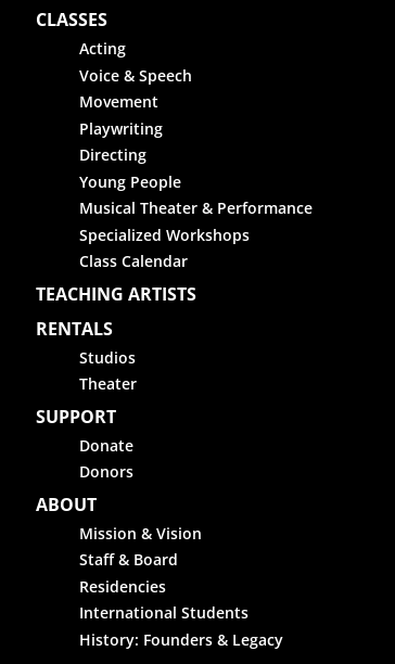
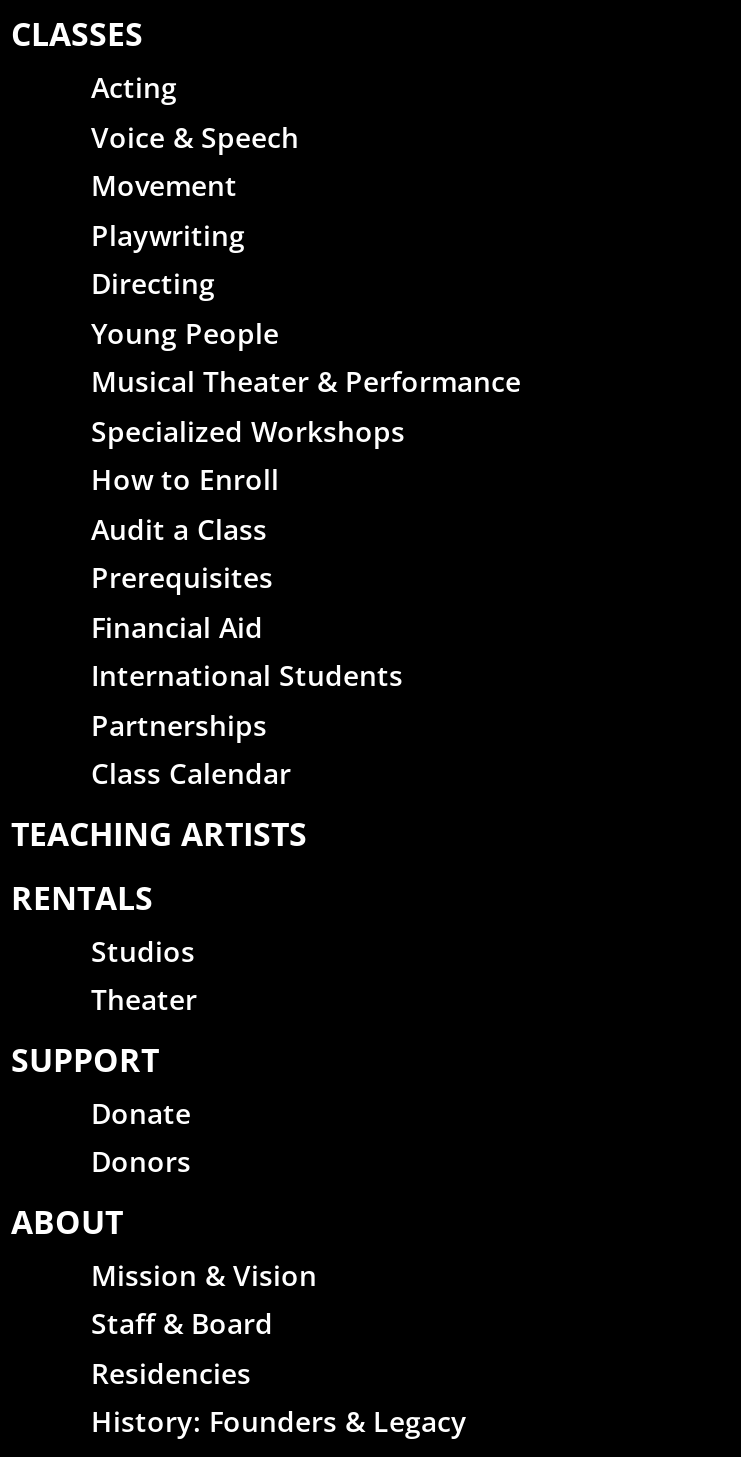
moved [36,251,202,597] -> [11,755,317,1392]: Class Calendar | TEACHING ARTISTS | RENTALS | ... | Staff & Board | Residencies
none -> [91,461,279,744] How to Enroll | Audit a Class | Prerequisites | Financial Aid | Partnerships
moved [79,602,249,623] -> [91,657,403,695]: International Students

